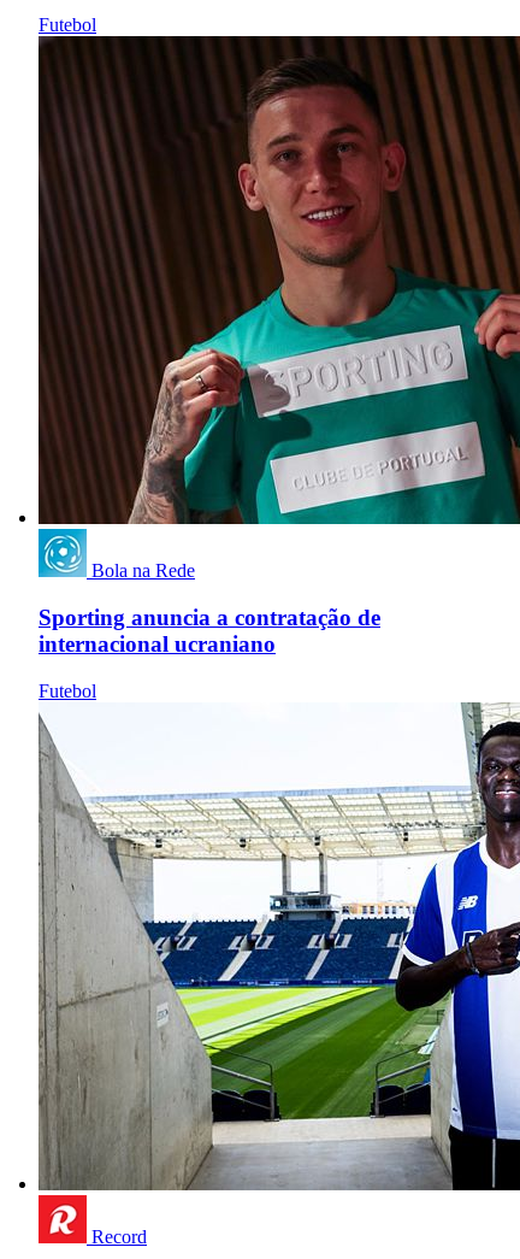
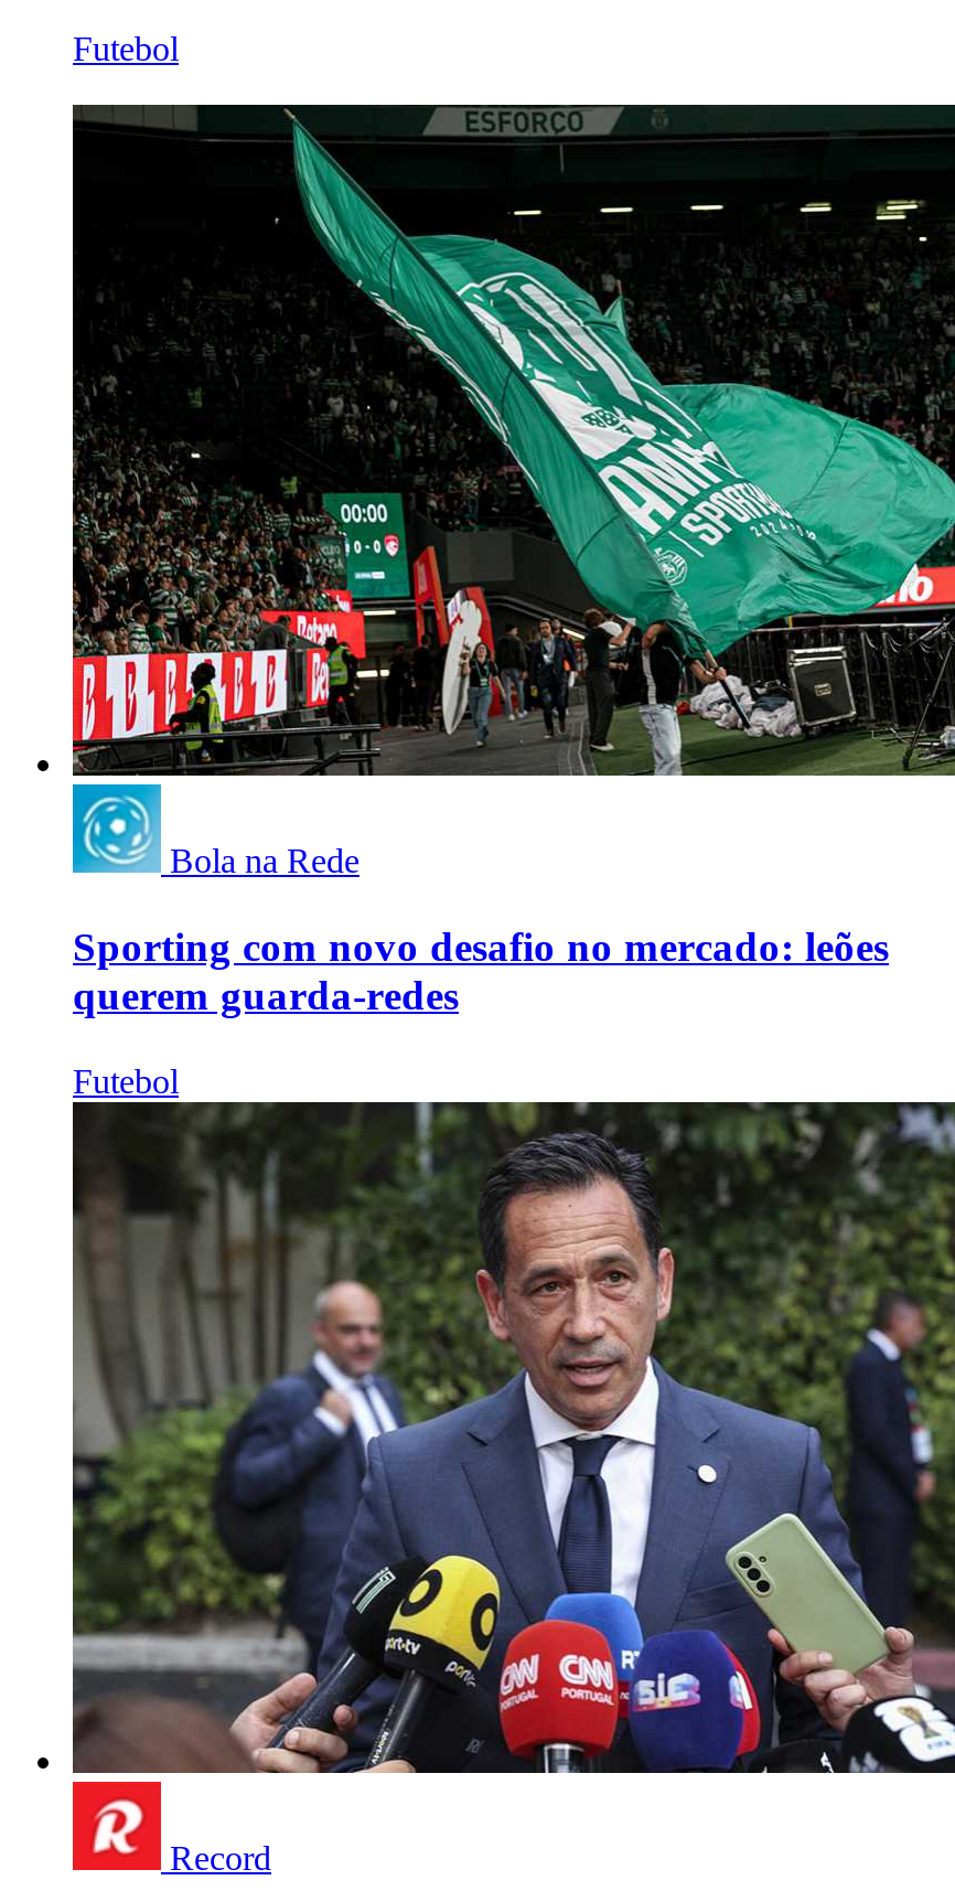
[37,35,516,525] [image] -> [71,68,948,788] [image]
[39,605,380,657] Sporting anuncia a contratação de | internacional ucraniano -> [73,923,889,1017] Sporting com novo desafio no mercado: leões | querem guarda-redes
[39,702,516,1192] [image] -> [73,1099,948,1783] [image]

